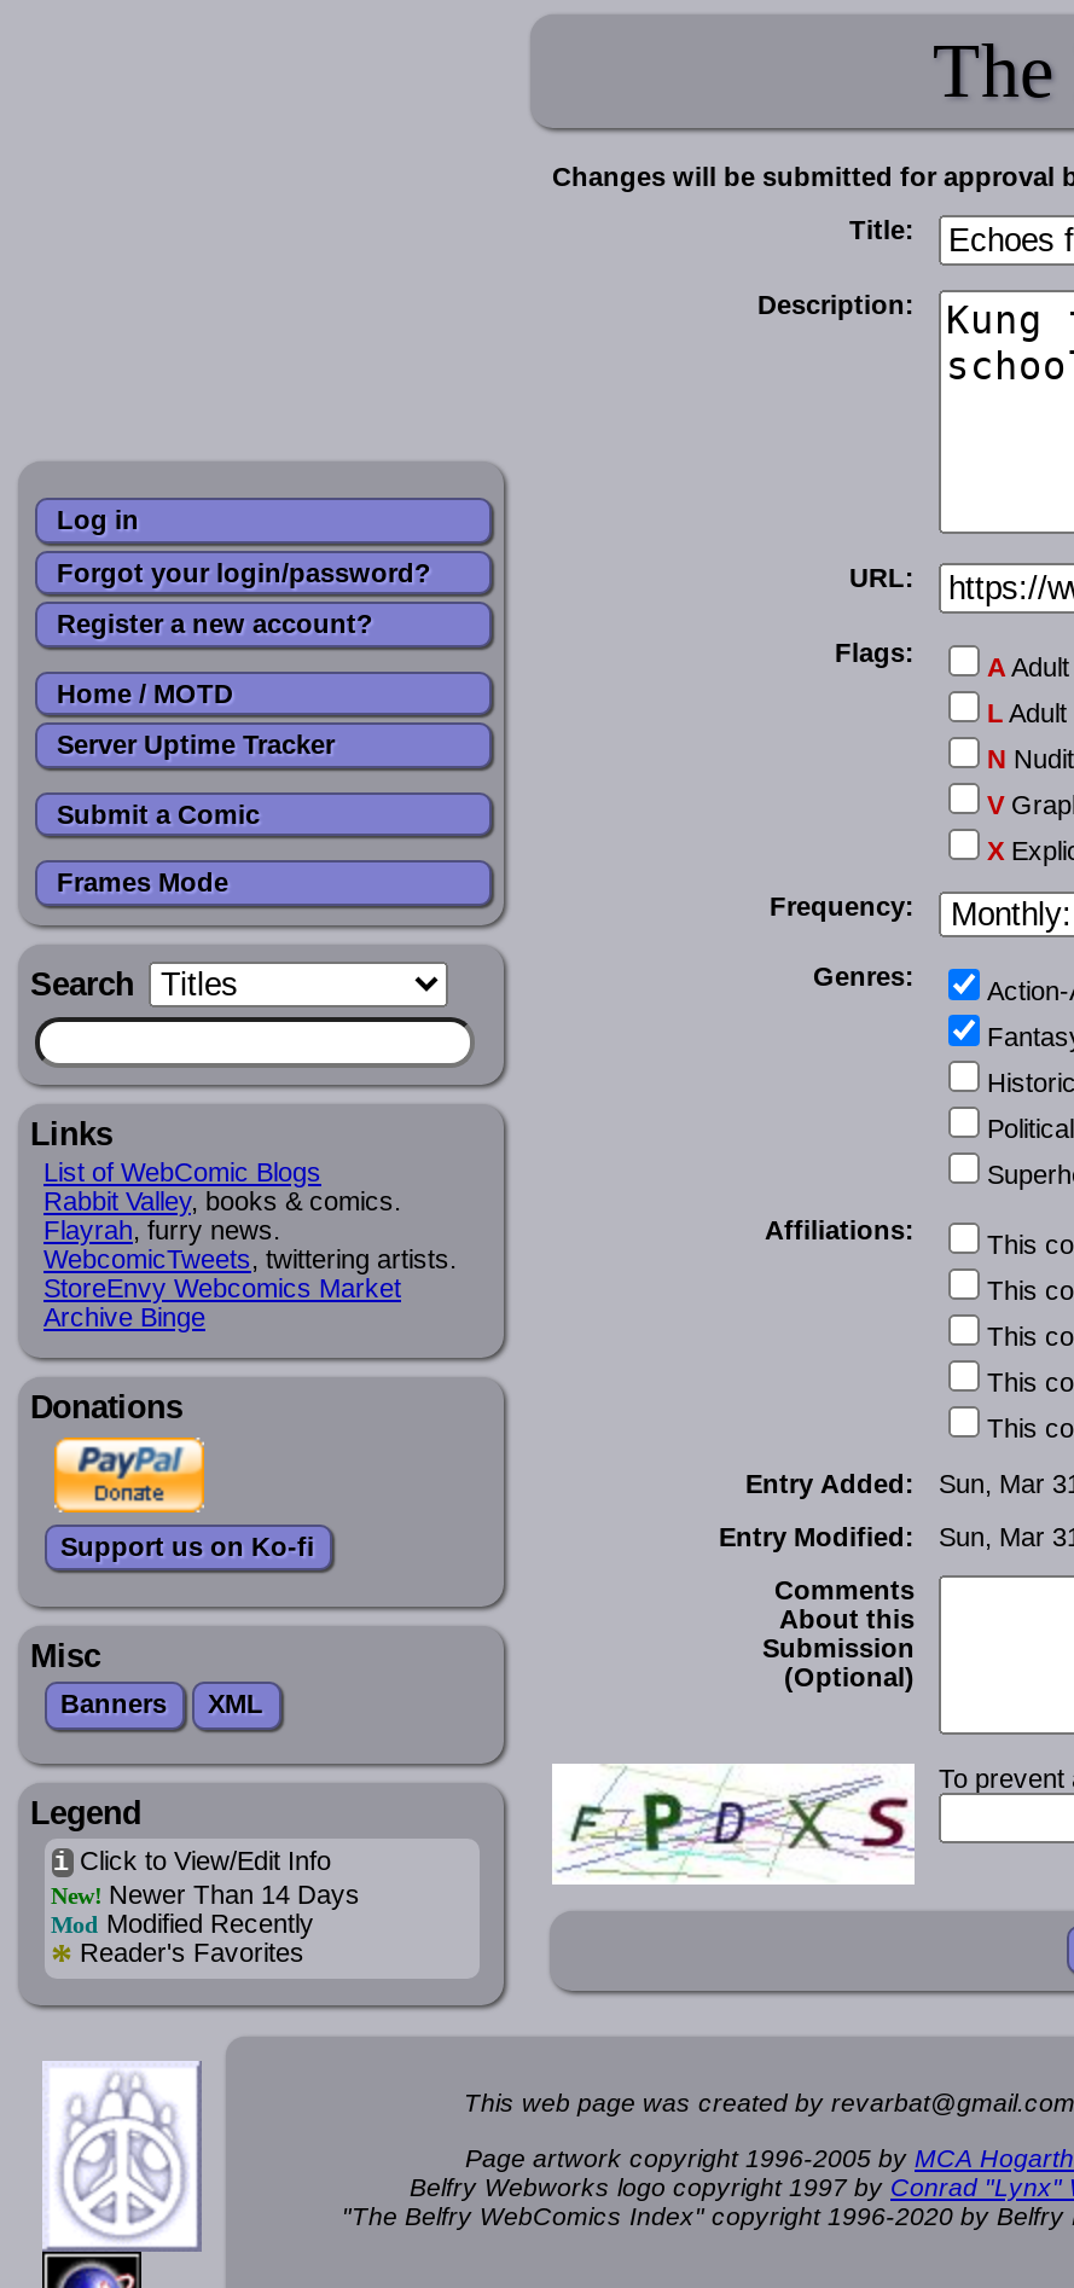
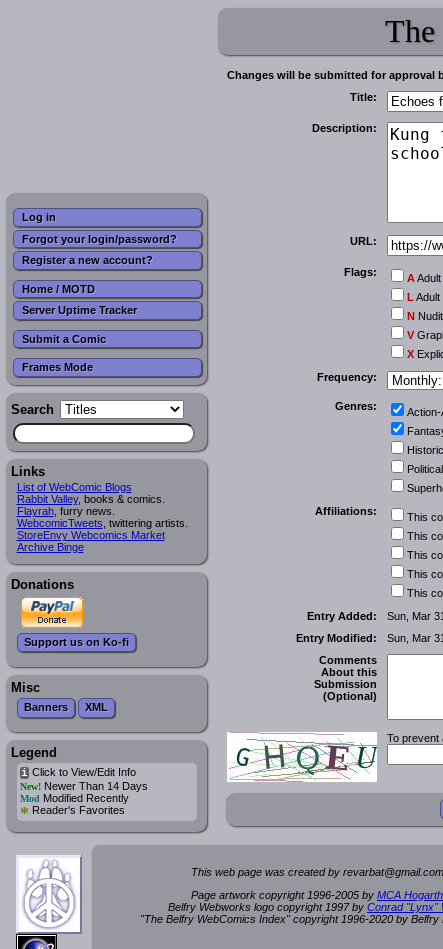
[562,1764,917,1885] [image] -> [229,733,377,781] [image]

